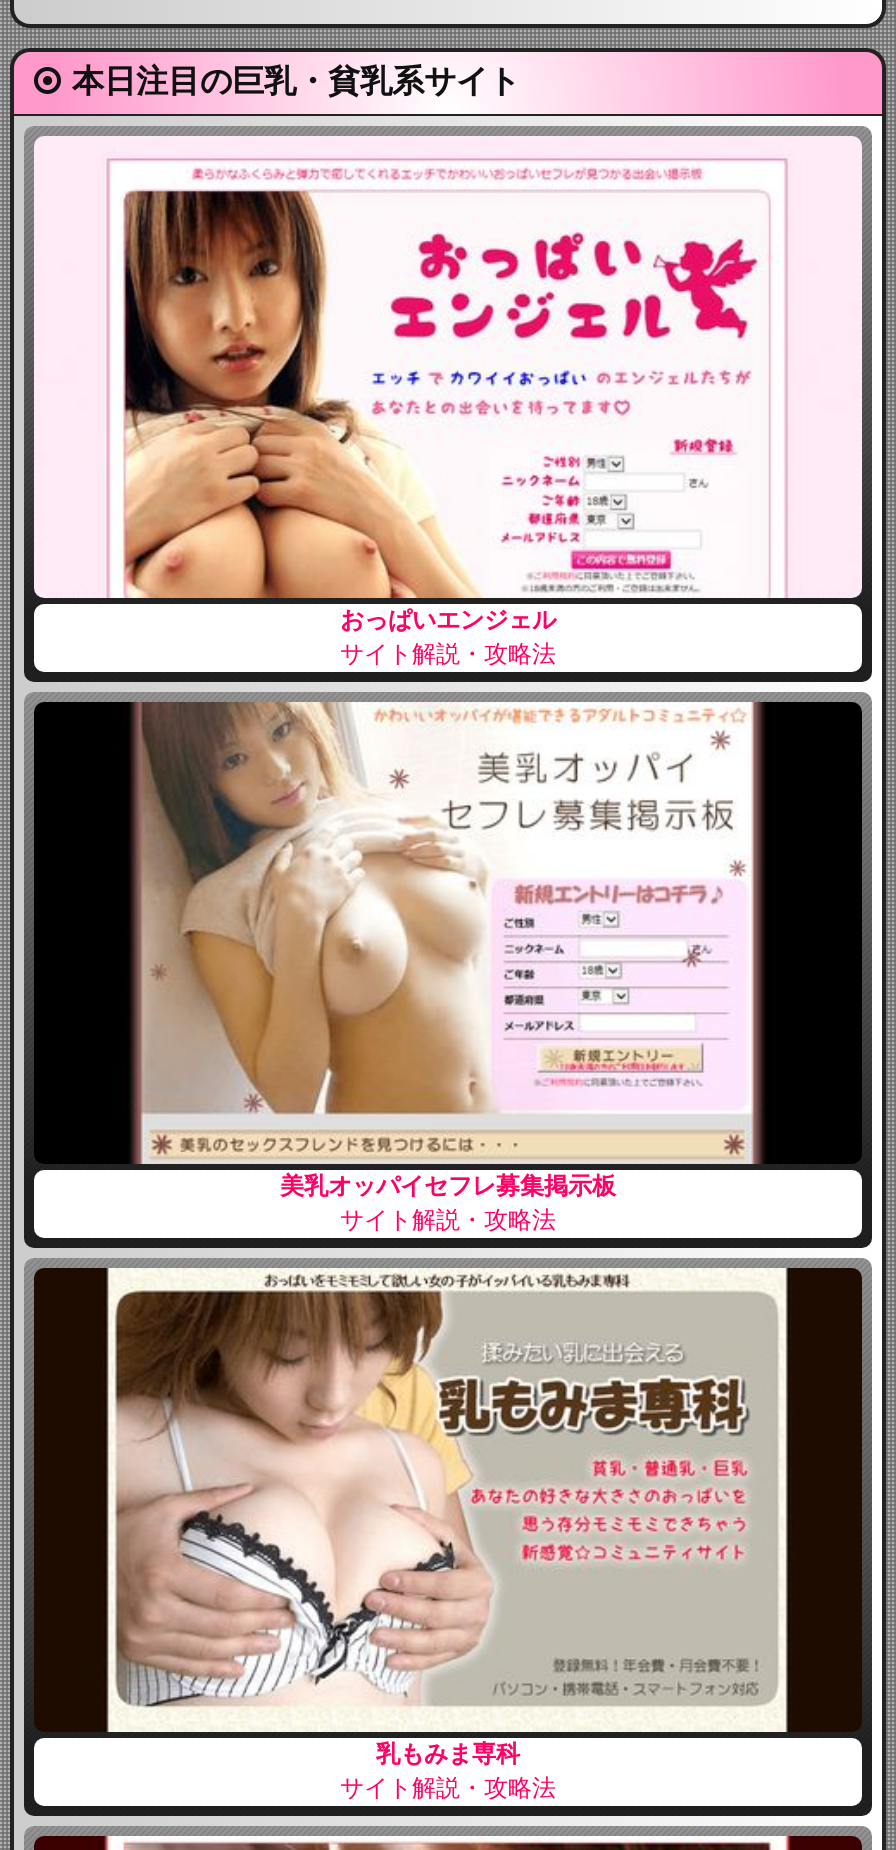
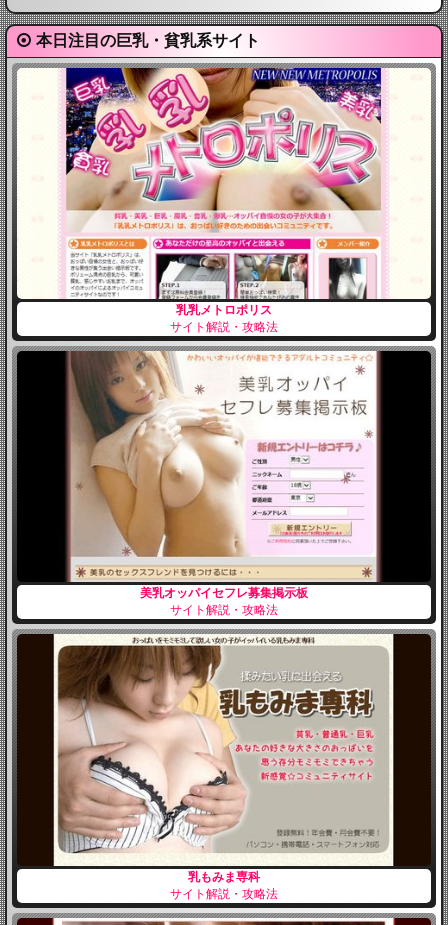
[106,134,790,635] [image] | おっぱいエンジェル -> [53,67,394,317] [image] | 乳乳メトロポリス

